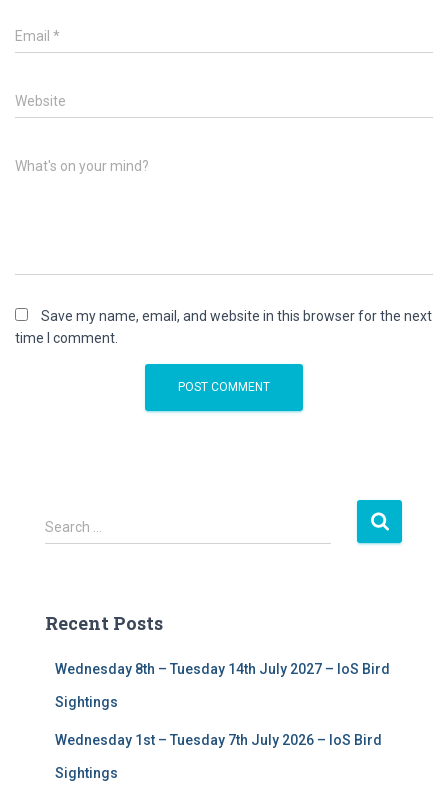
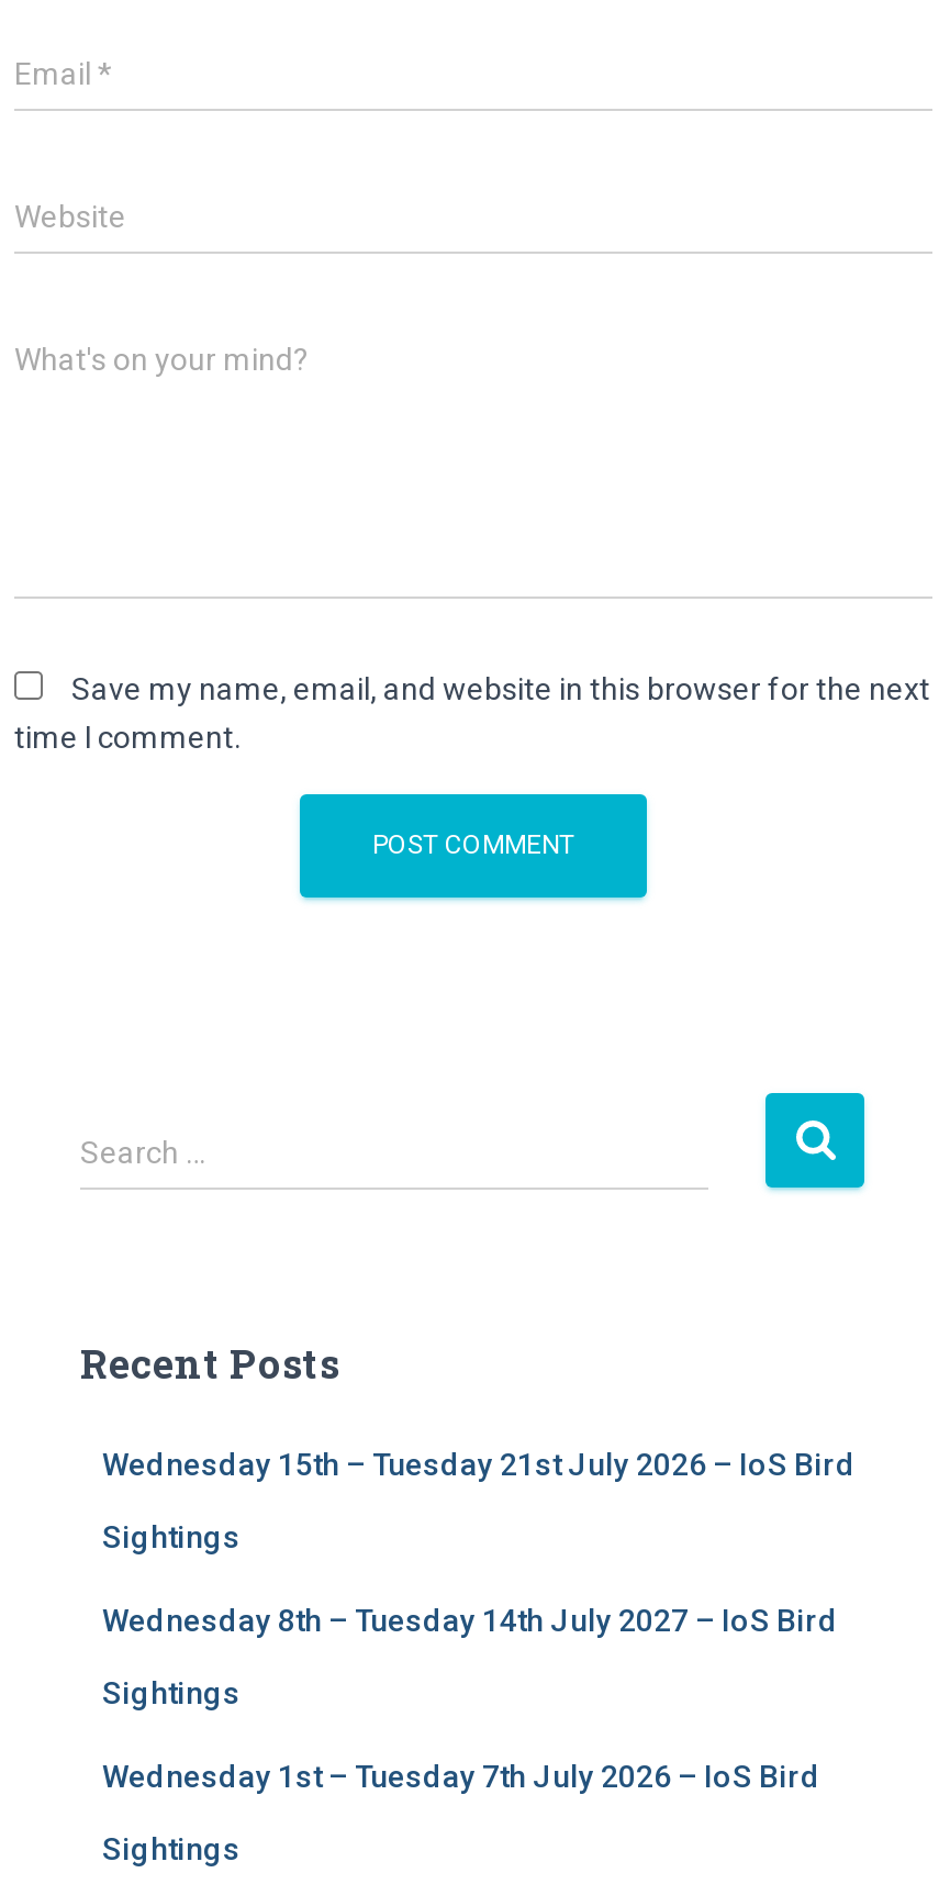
none -> [102,1447,856,1554] Wednesday 15th – Tuesday 21st July 2026 – IoS Bird | Sightings

